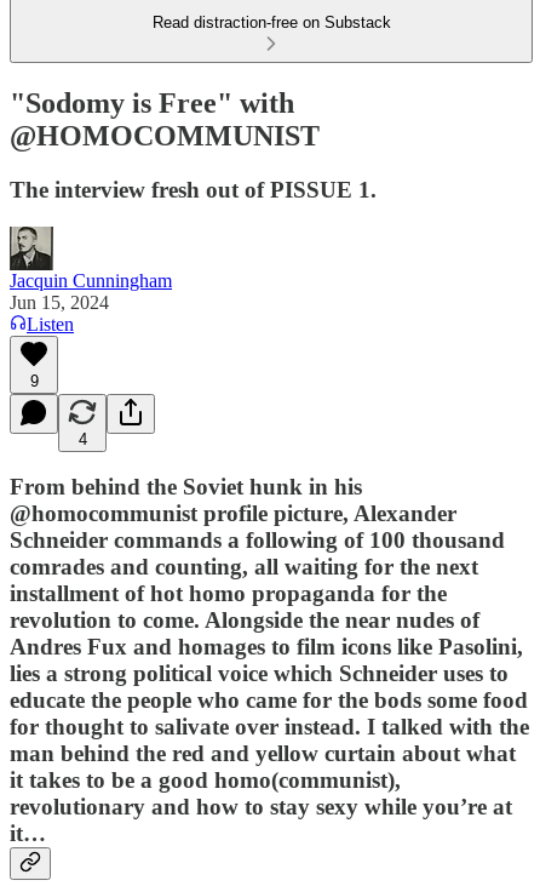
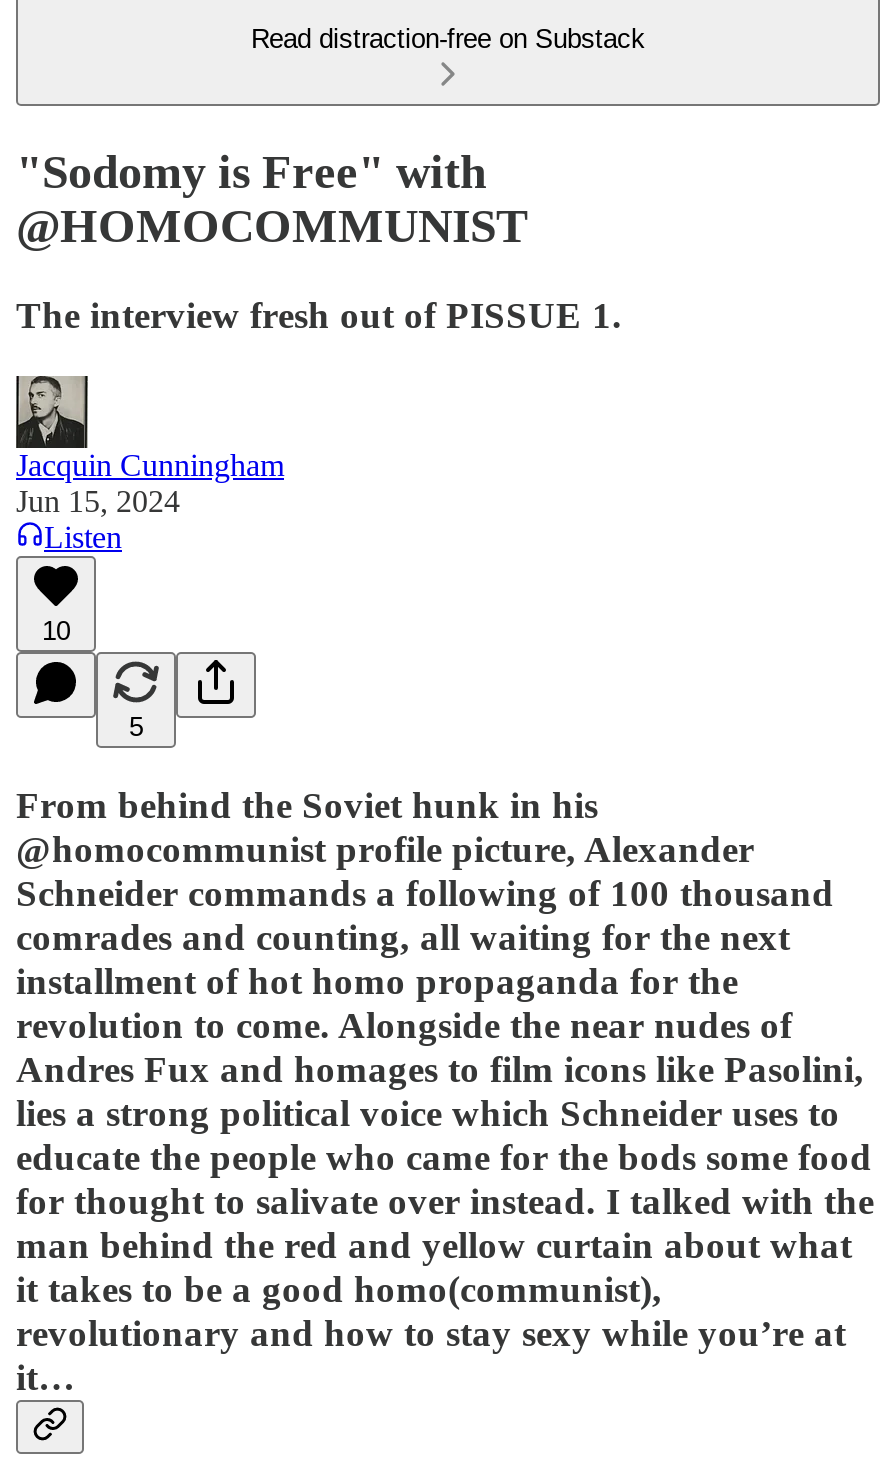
[30,371,38,390] 9 -> [42,615,70,645] 10
[78,430,87,448] 4 -> [129,711,143,741] 5

